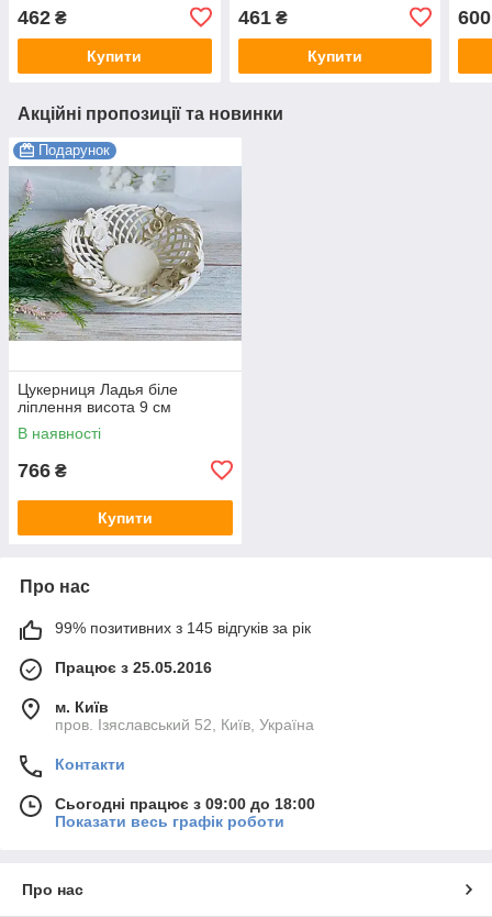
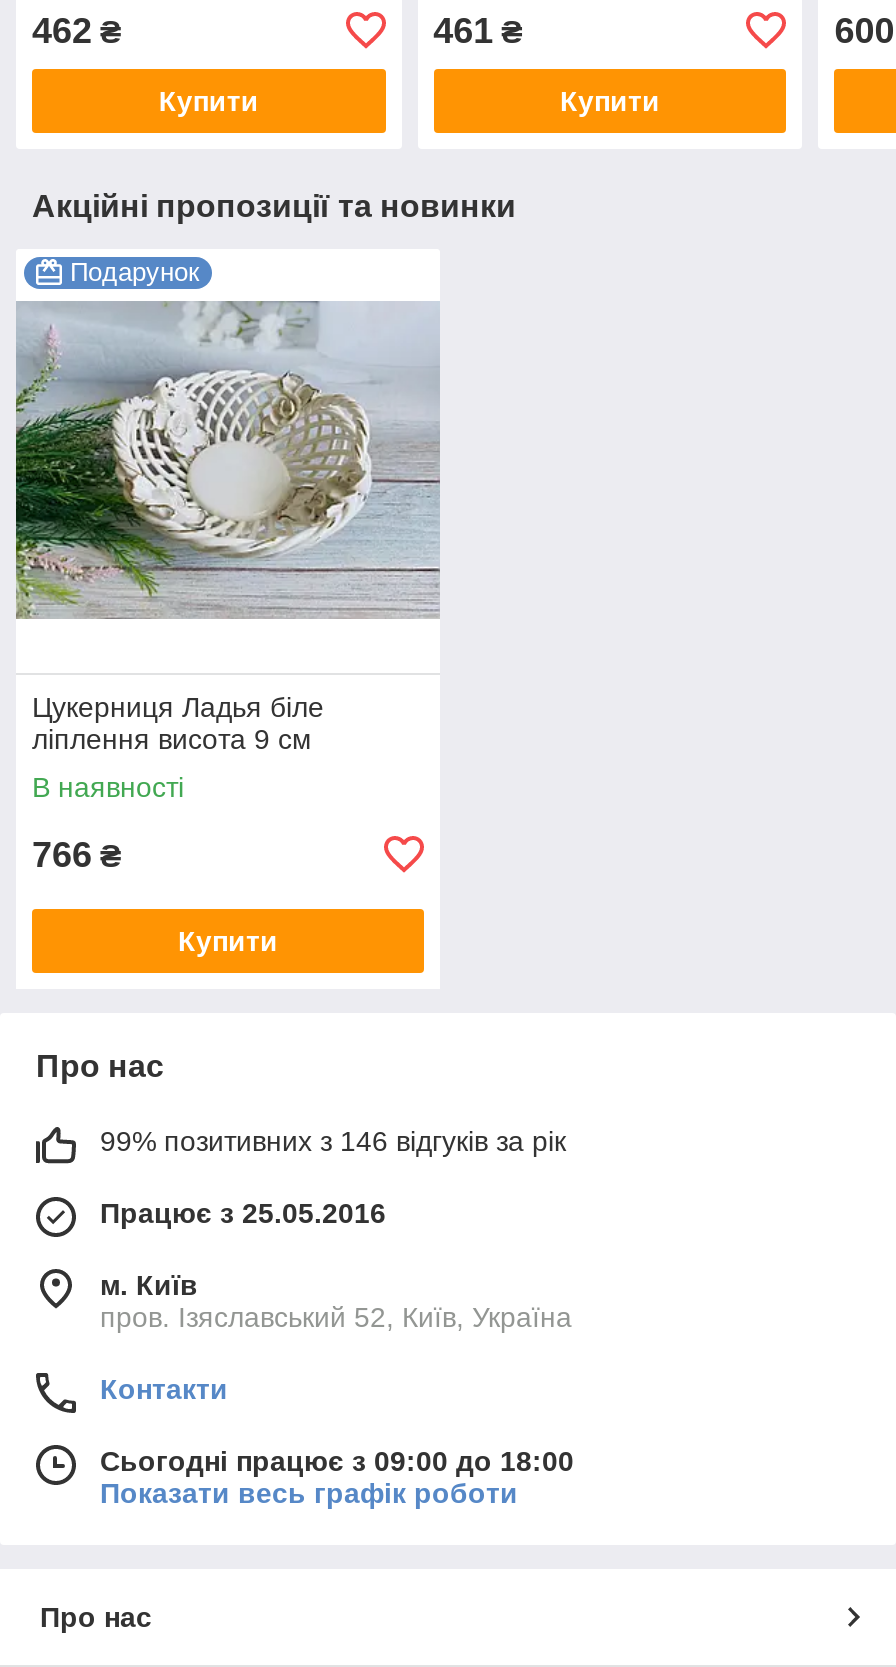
[55,619,311,636] 99% позитивних з 145 відгуків за рік -> [100,1125,566,1157] 99% позитивних з 146 відгуків за рік

